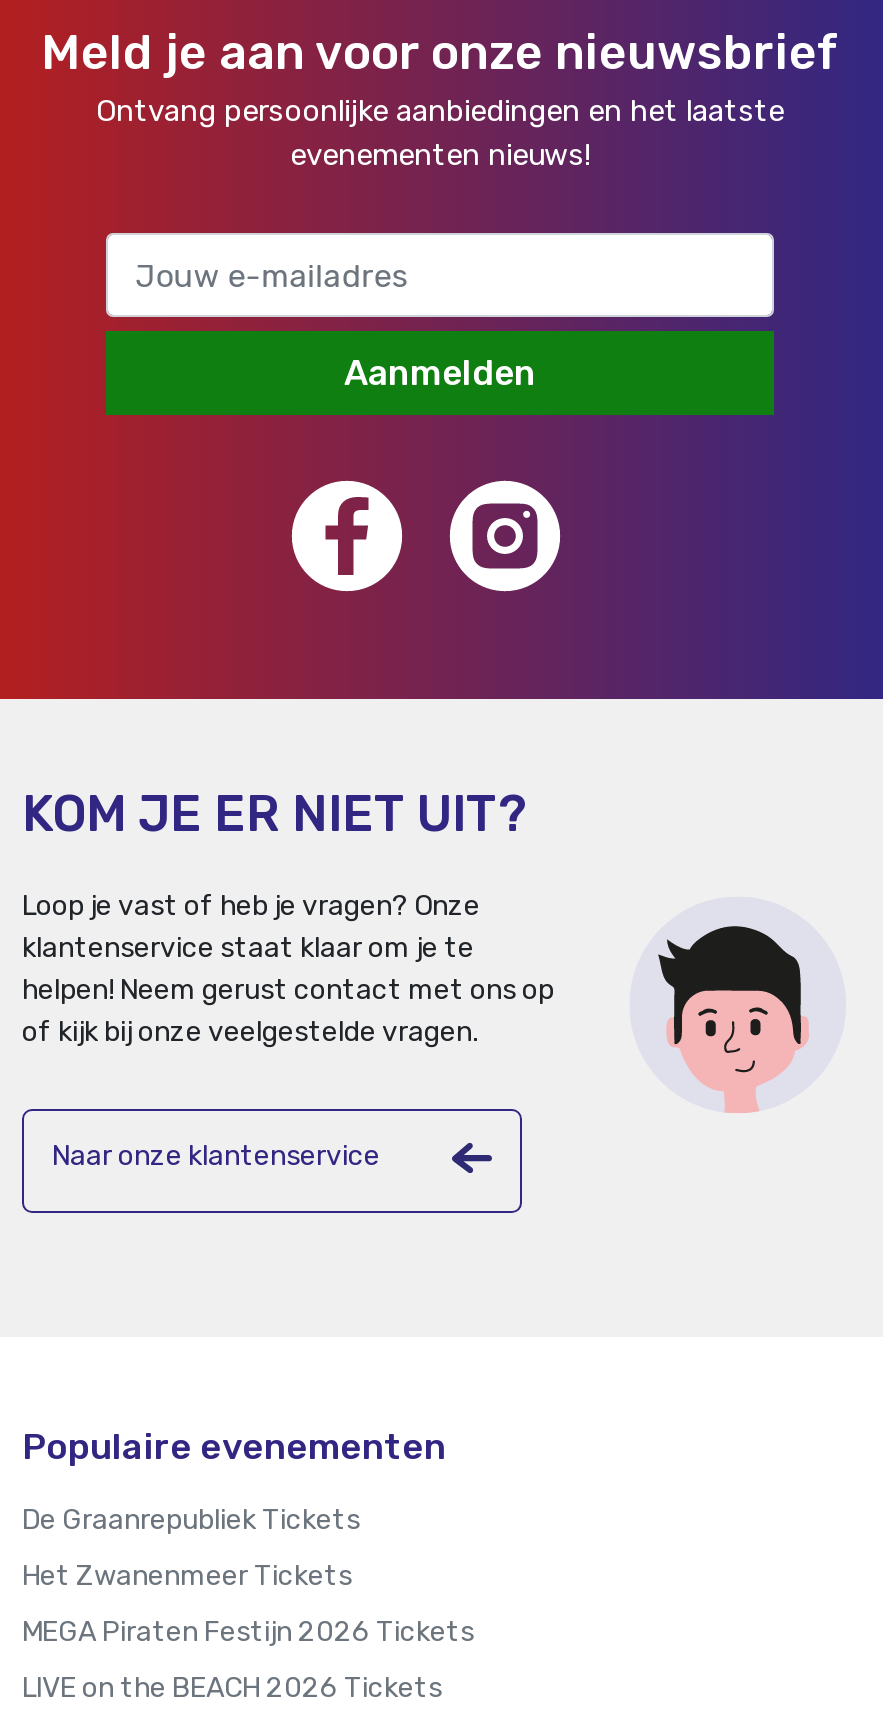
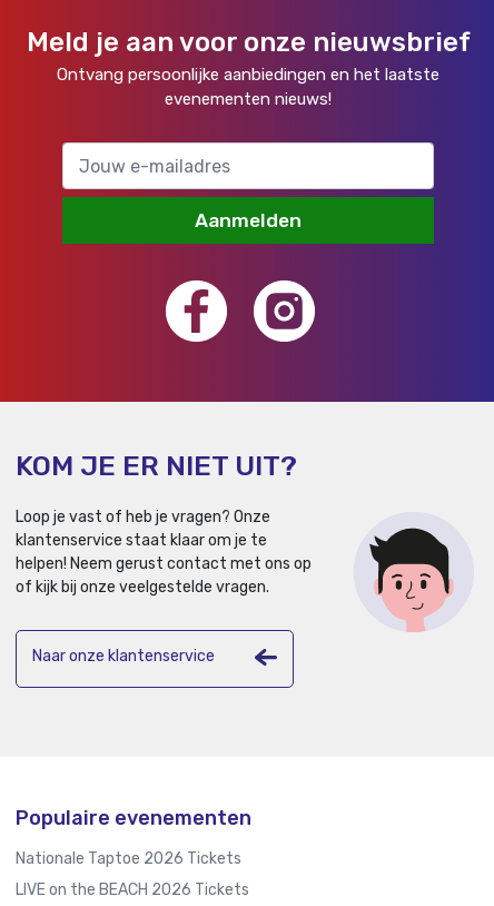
[22,1502,474,1648] De Graanrepubliek Tickets | Het Zwanenmeer Tickets | MEGA Piraten Festijn 2026 Tickets -> [16,849,241,868] Nationale Taptoe 2026 Tickets

